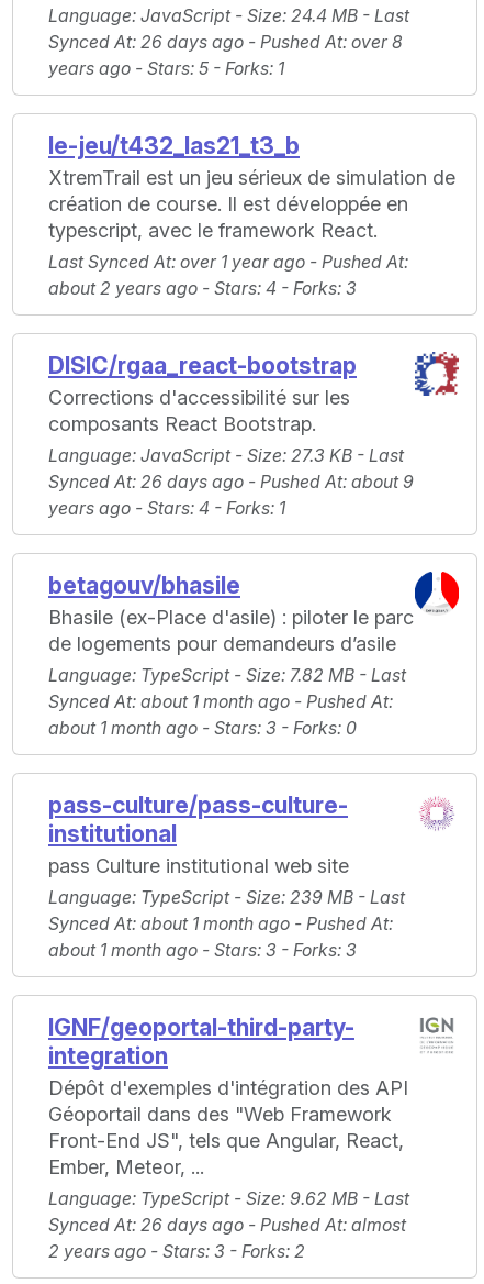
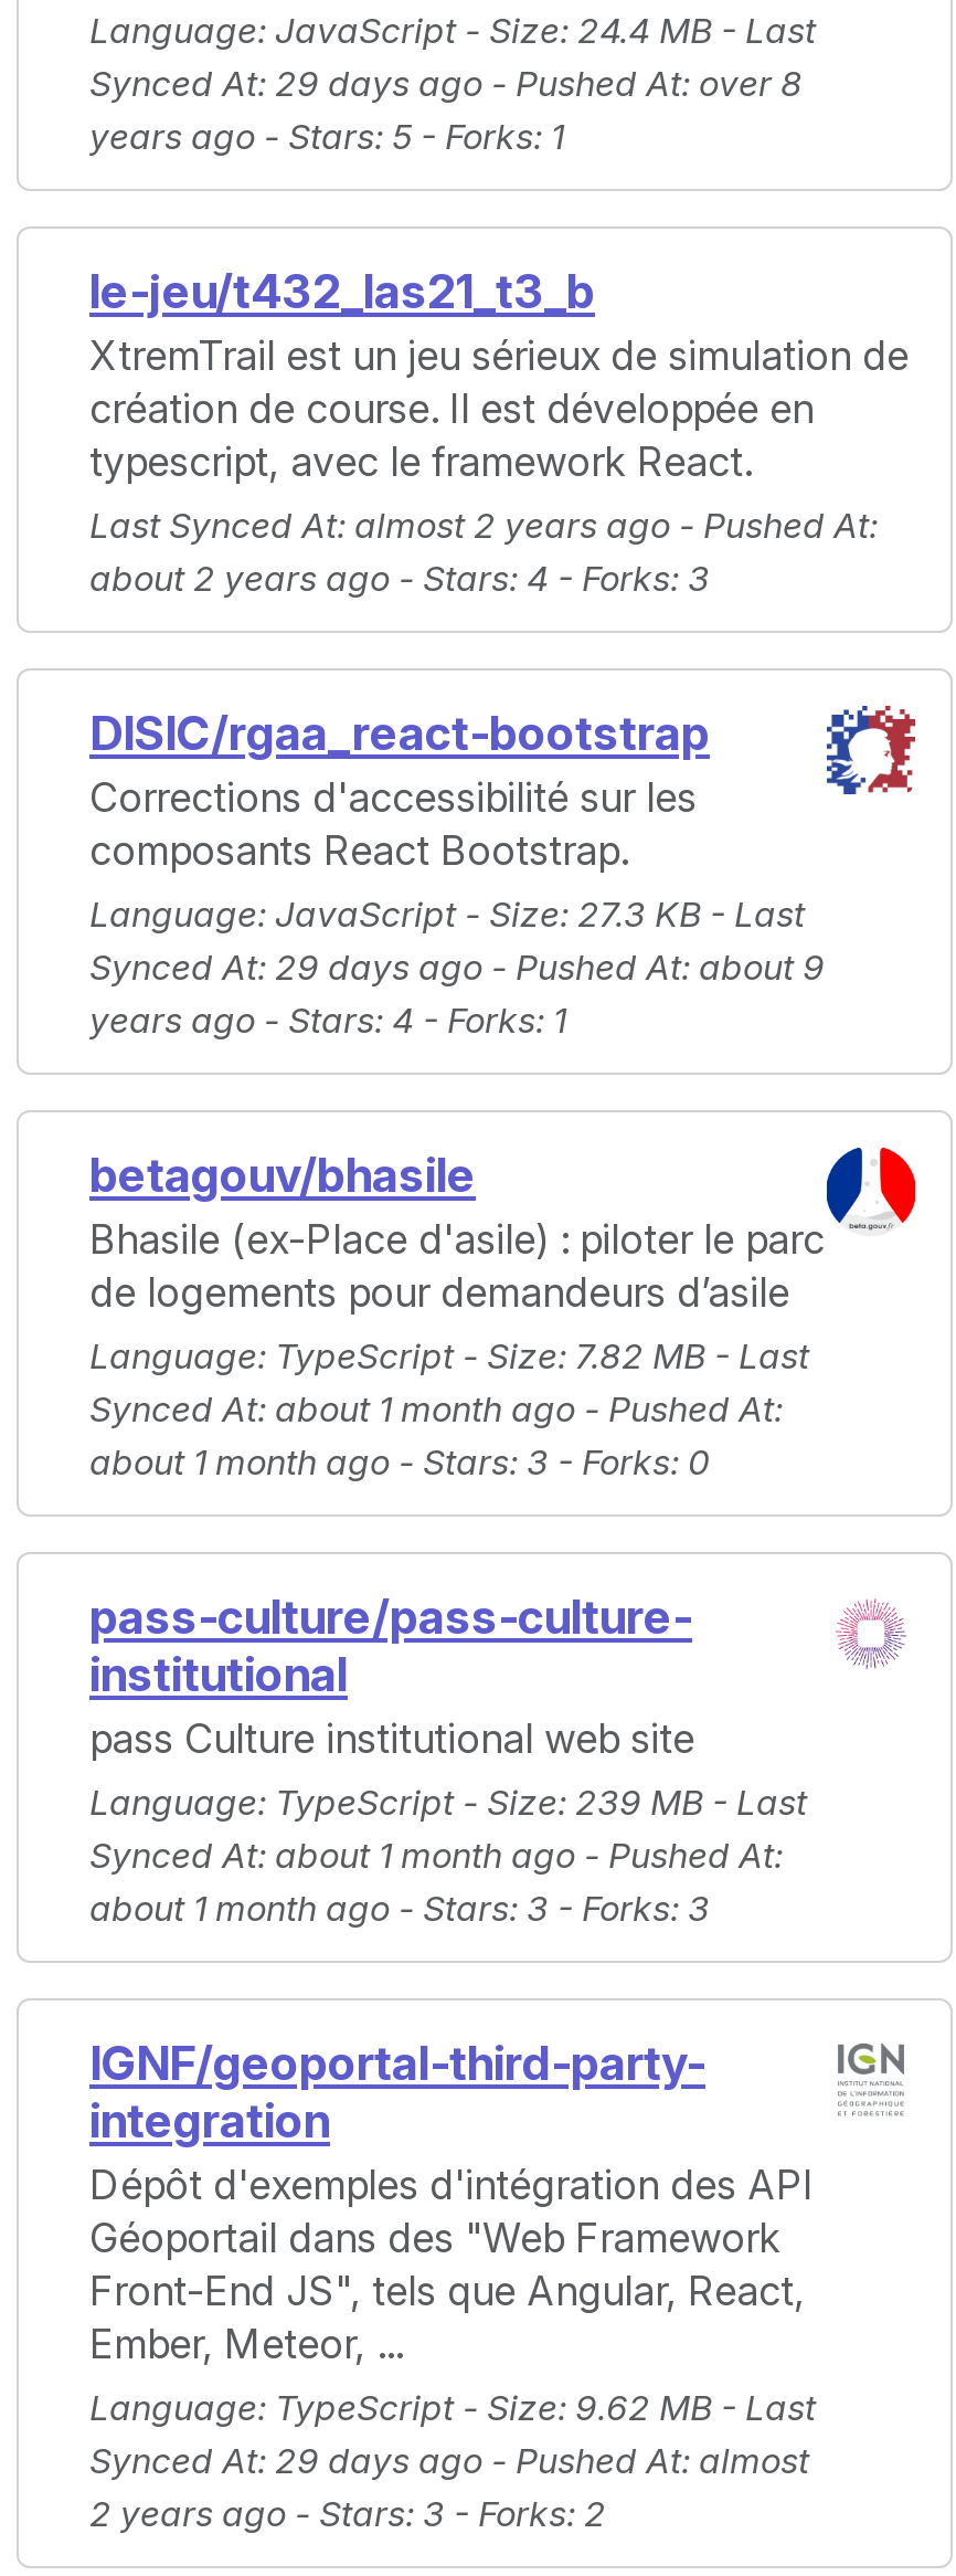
[48,32,403,53] Synced At: 26 days ago - Pushed At: over 8 -> [89,63,803,105] Synced At: 29 days ago - Pushed At: over 8
[48,252,408,273] Last Synced At: over 1 year ago - Pushed At: -> [89,505,878,547] Last Synced At: almost 2 years ago - Pushed At:
[48,472,414,492] Synced At: 26 days ago - Pushed At: about 9 -> [89,947,825,989] Synced At: 29 days ago - Pushed At: about 9
[48,1215,406,1236] Synced At: 26 days ago - Pushed At: almost -> [89,2440,809,2482] Synced At: 29 days ago - Pushed At: almost

